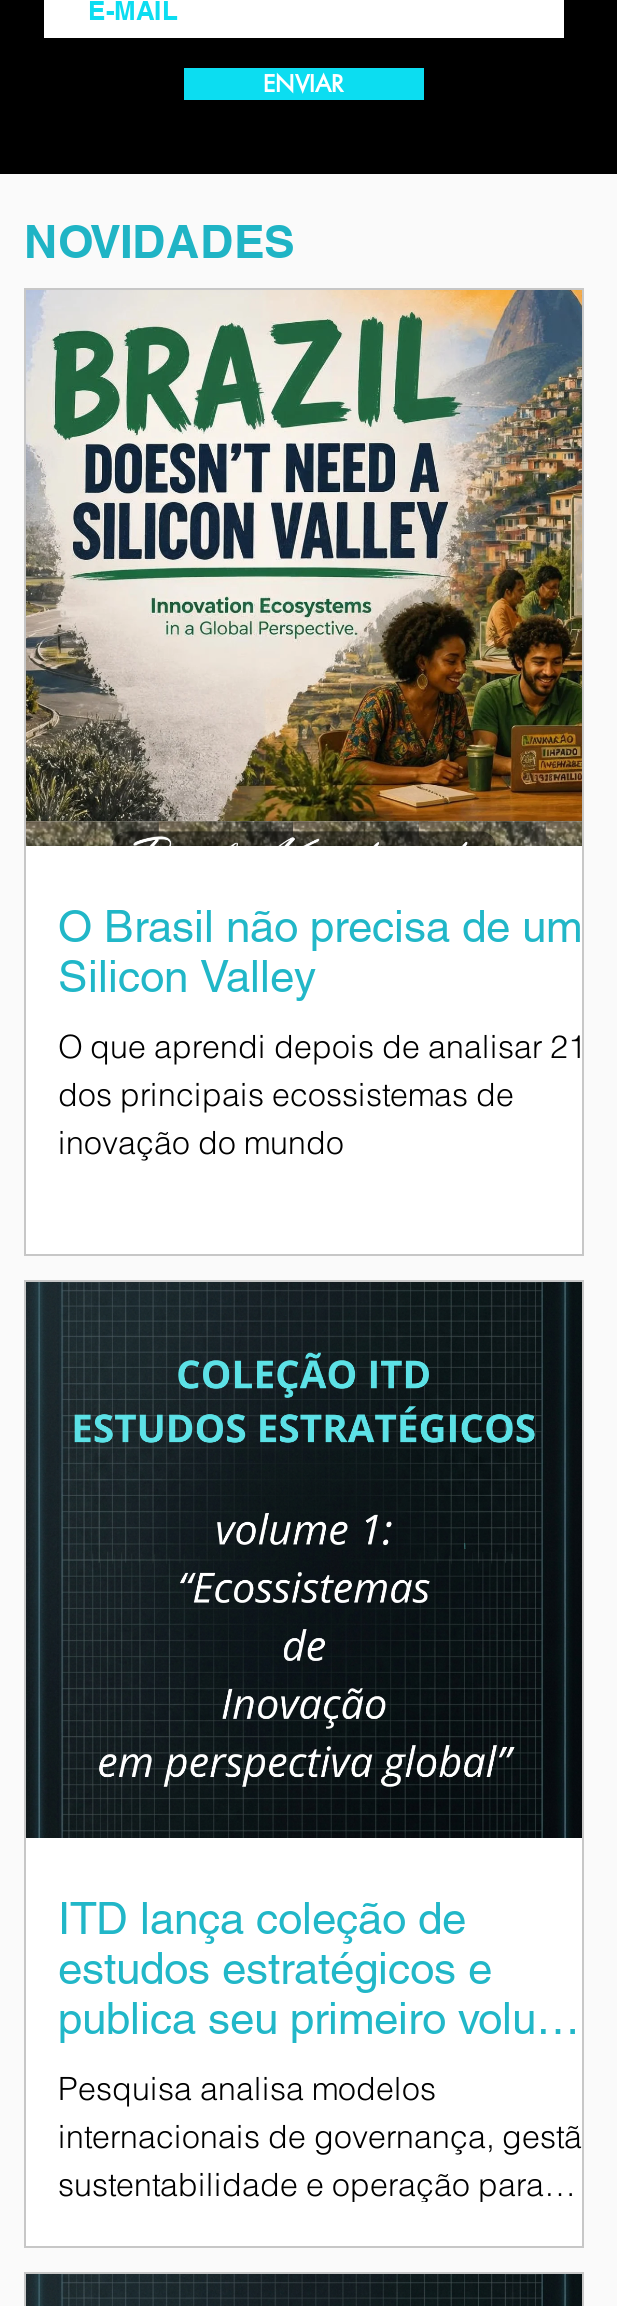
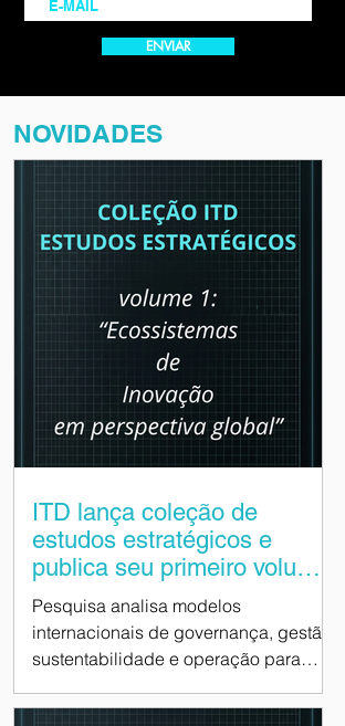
[24,288,586,1162] [image] | O Brasil não precisa de um | Silicon Valley | O que aprendi depois de analisar 21 | dos principais ecossistemas de | inovação do mundo -> none

